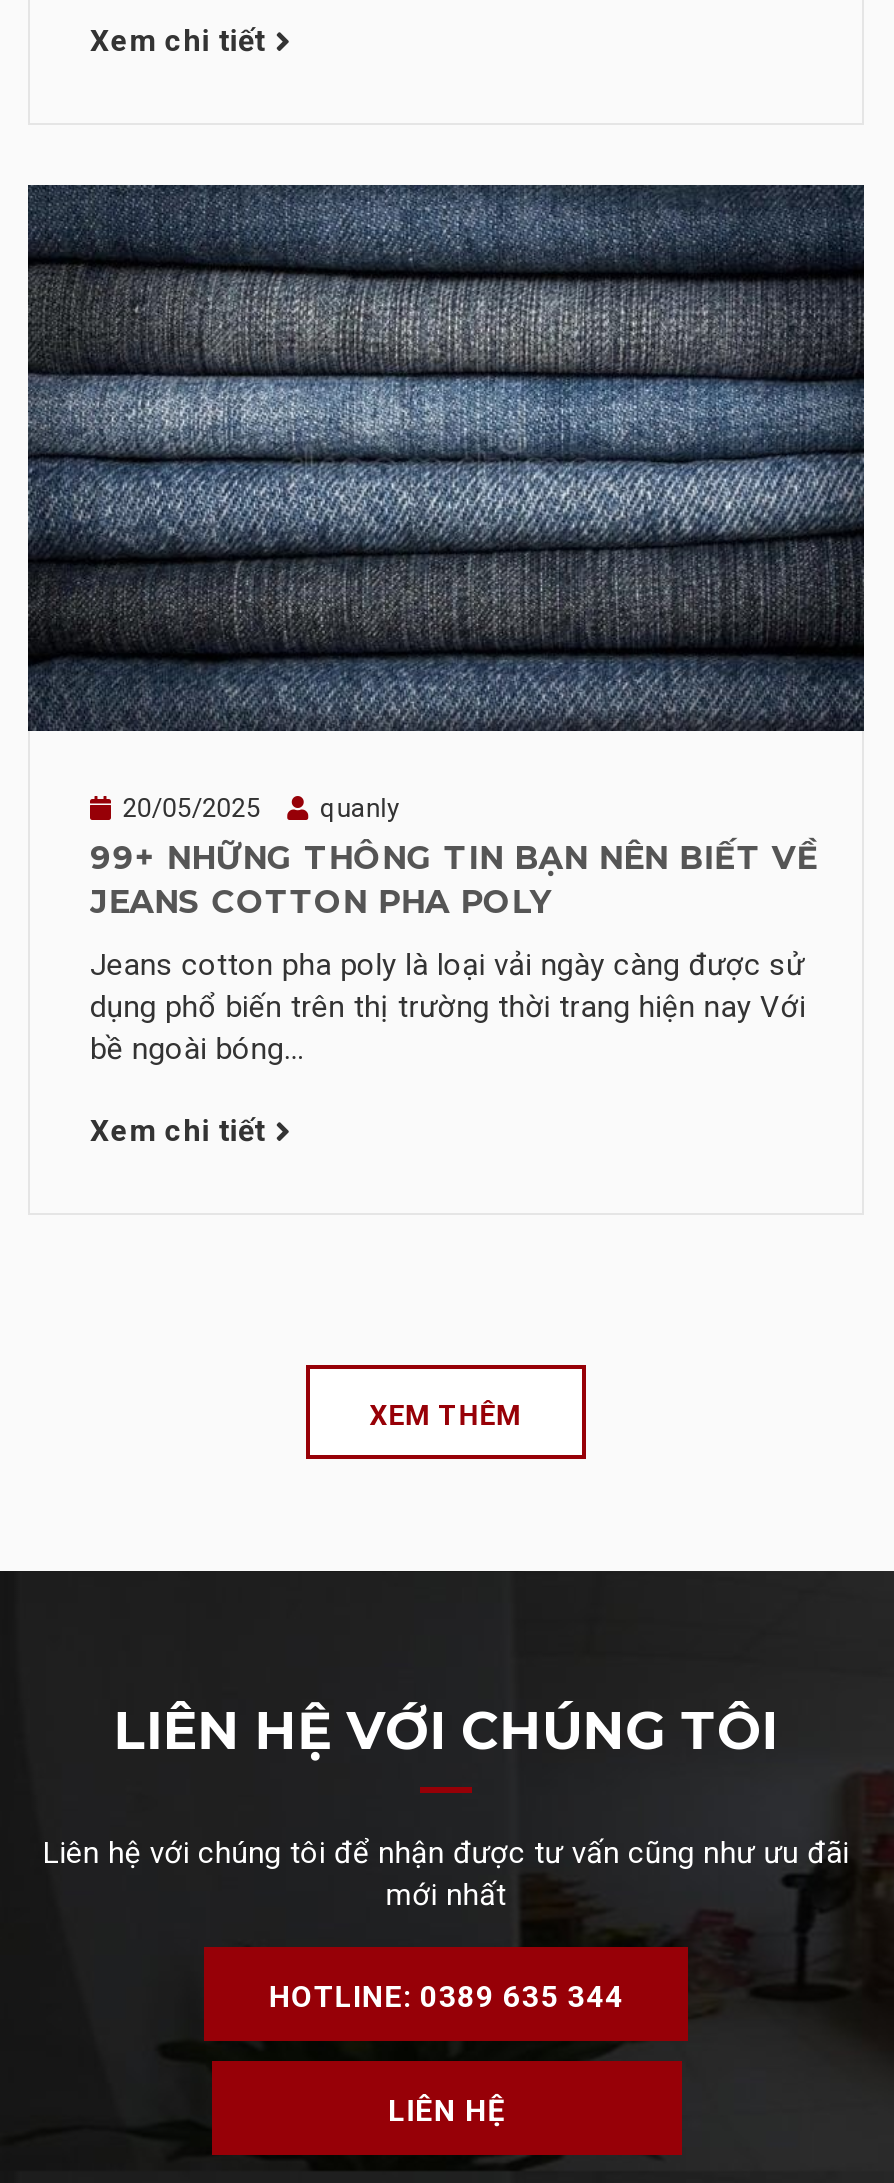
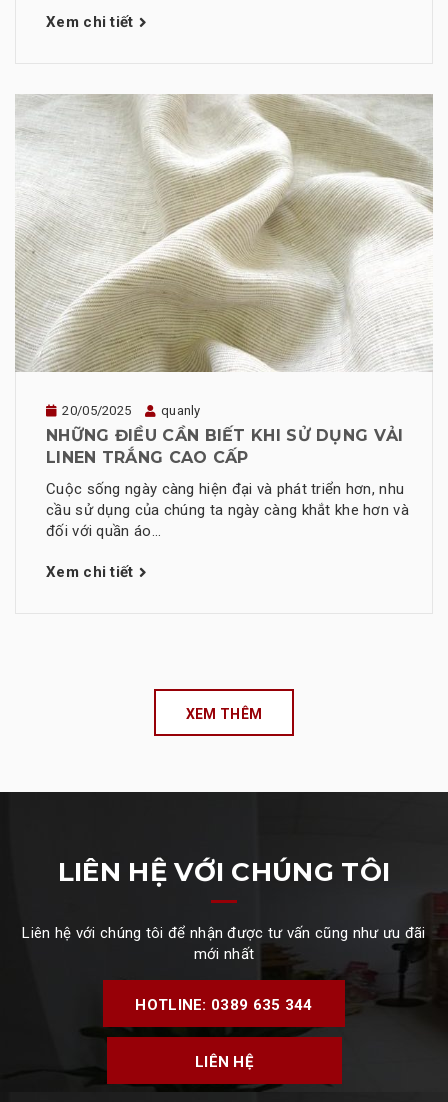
[26,183,866,733] [image] -> [15,94,433,373] [image]
[90,838,819,920] 99+ NHỮNG THÔNG TIN BẠN NÊN BIẾT VỀ | JEANS COTTON PHA POLY -> [46,426,403,467] NHỮNG ĐIỀU CẦN BIẾT KHI SỬ DỤNG VẢI | LINEN TRẮNG CAO CẤP
[90,946,806,1066] Jeans cotton pha poly là loại vải ngày càng được sử | dụng phổ biến trên thị trường thời trang hiện nay Với | bề ngoài bóng... -> [46,480,409,540] Cuộc sống ngày càng hiện đại và phát triển hơn, nhu | cầu sử dụng của chúng ta ngày càng khắt khe hơn và | đối với quần áo...

